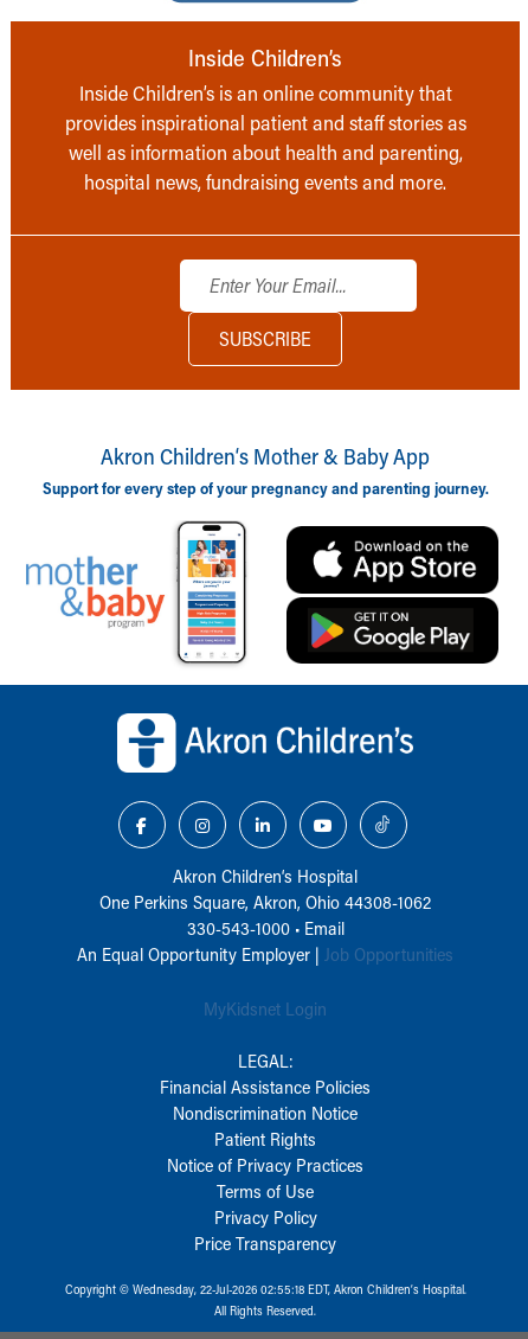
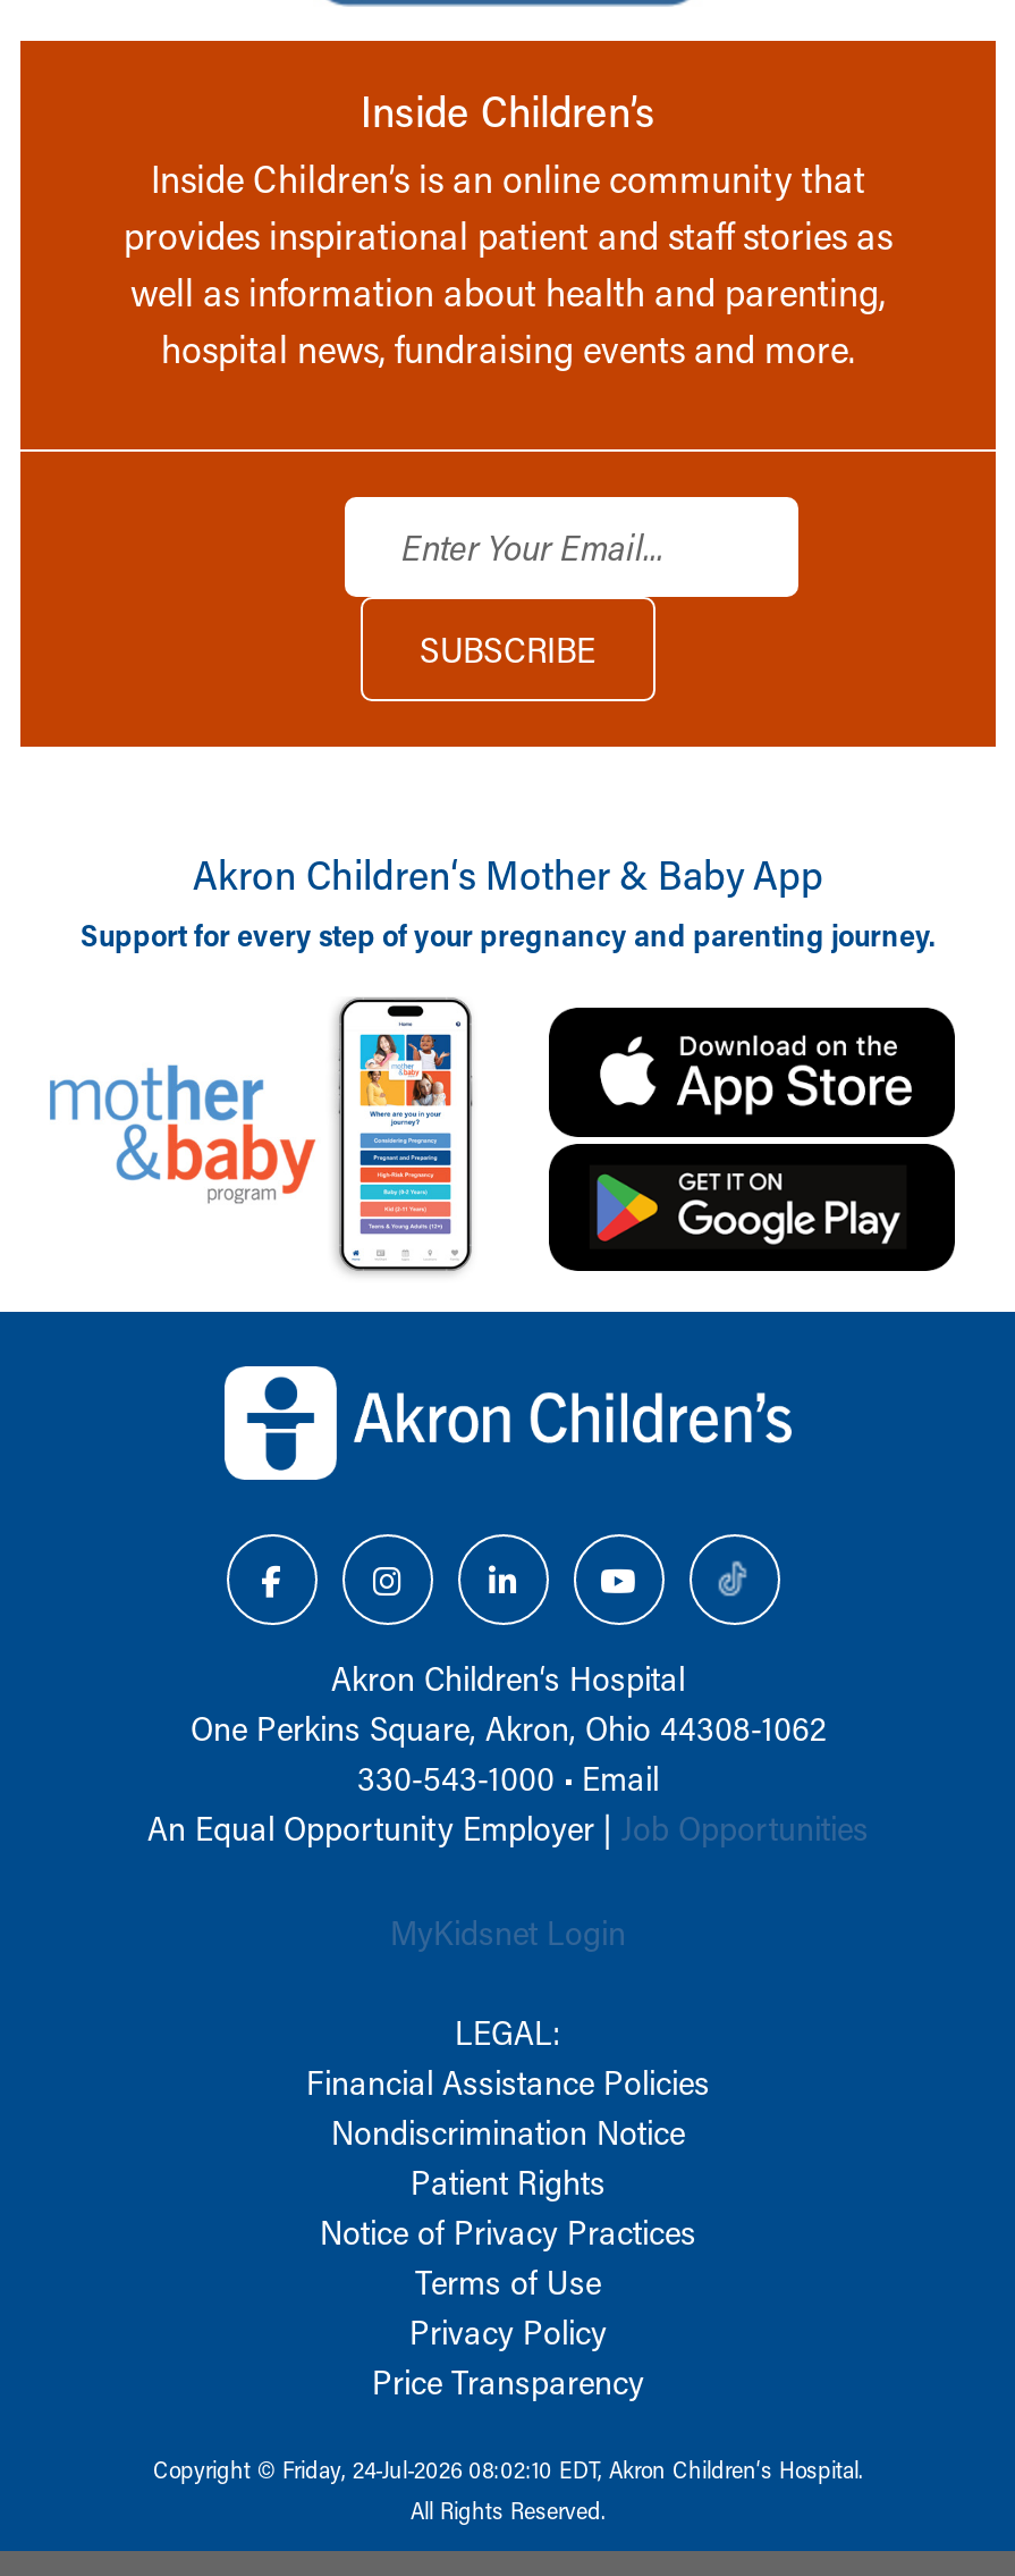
[65,1281,466,1297] Copyright © Wednesday, 22-Jul-2026 02:55:18 EDT, Akron Children‘s Hospital. -> [153,2453,863,2485] Copyright © Friday, 24-Jul-2026 08:02:10 EDT, Akron Children‘s Hospital.

